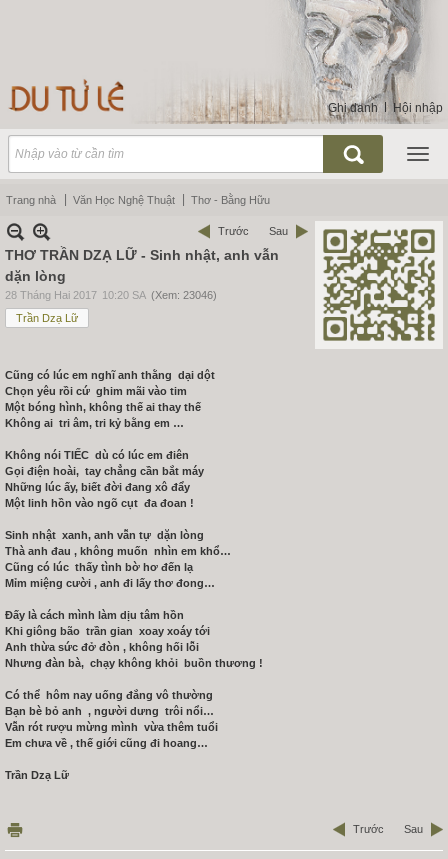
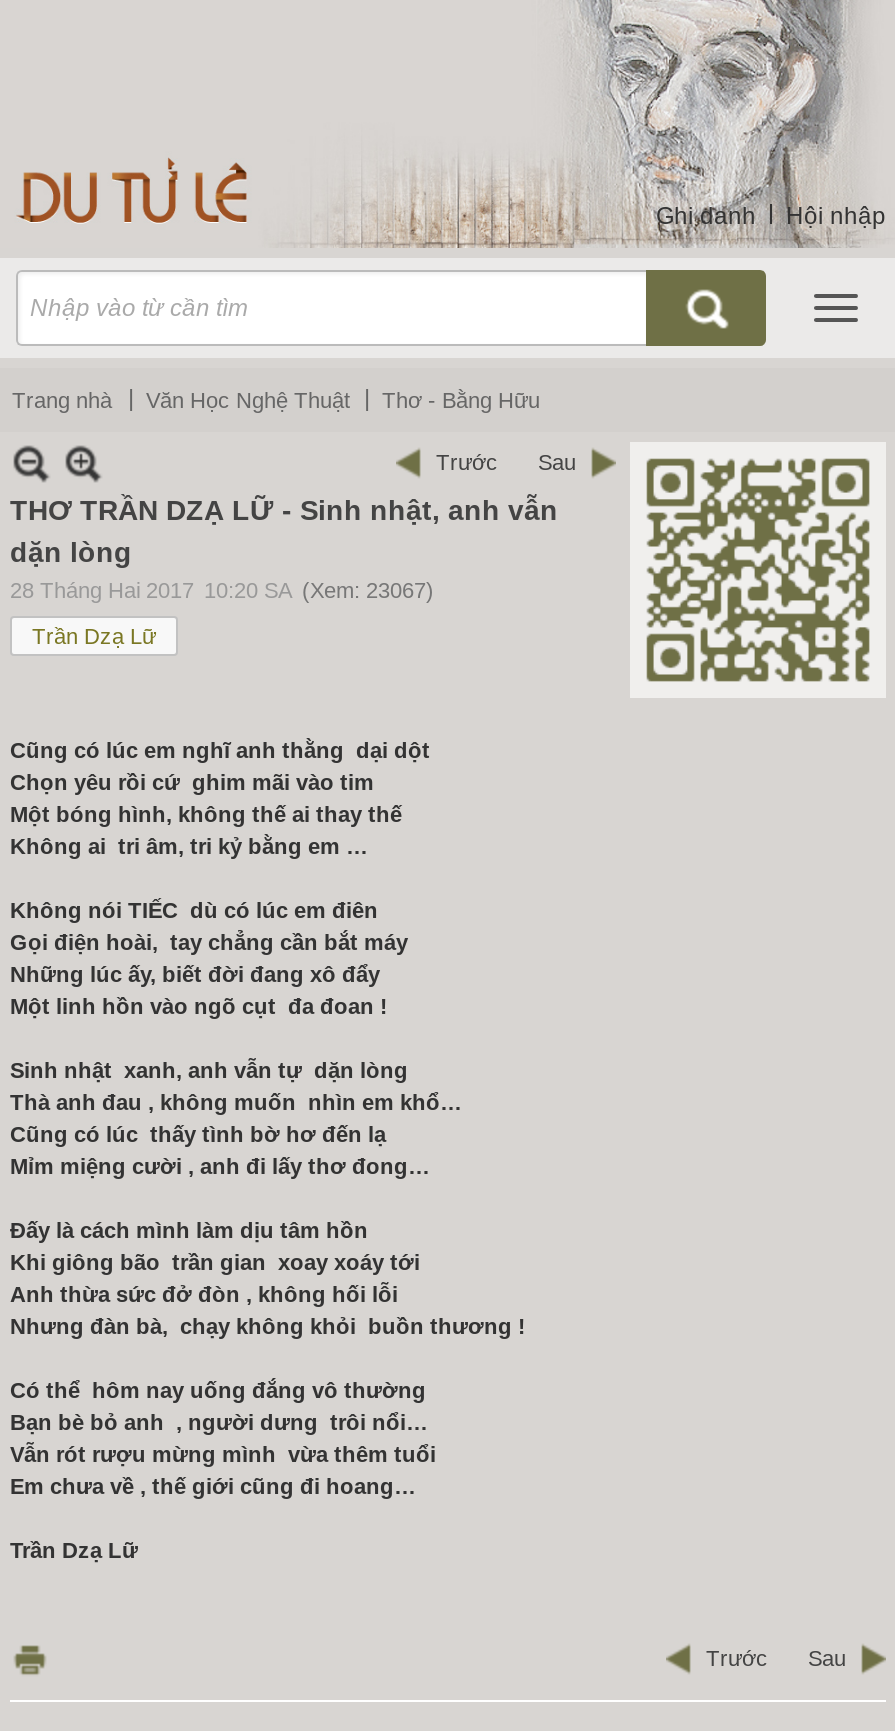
[5,289,217,301] 28 Tháng Hai 2017 10:20 SA (Xem: 23046) -> [10,578,434,602] 28 Tháng Hai 2017 10:20 SA (Xem: 23067)

